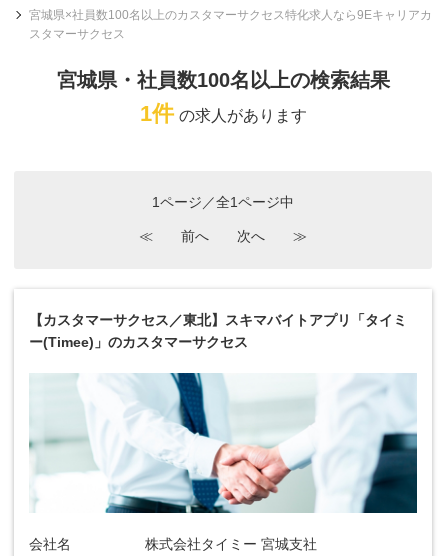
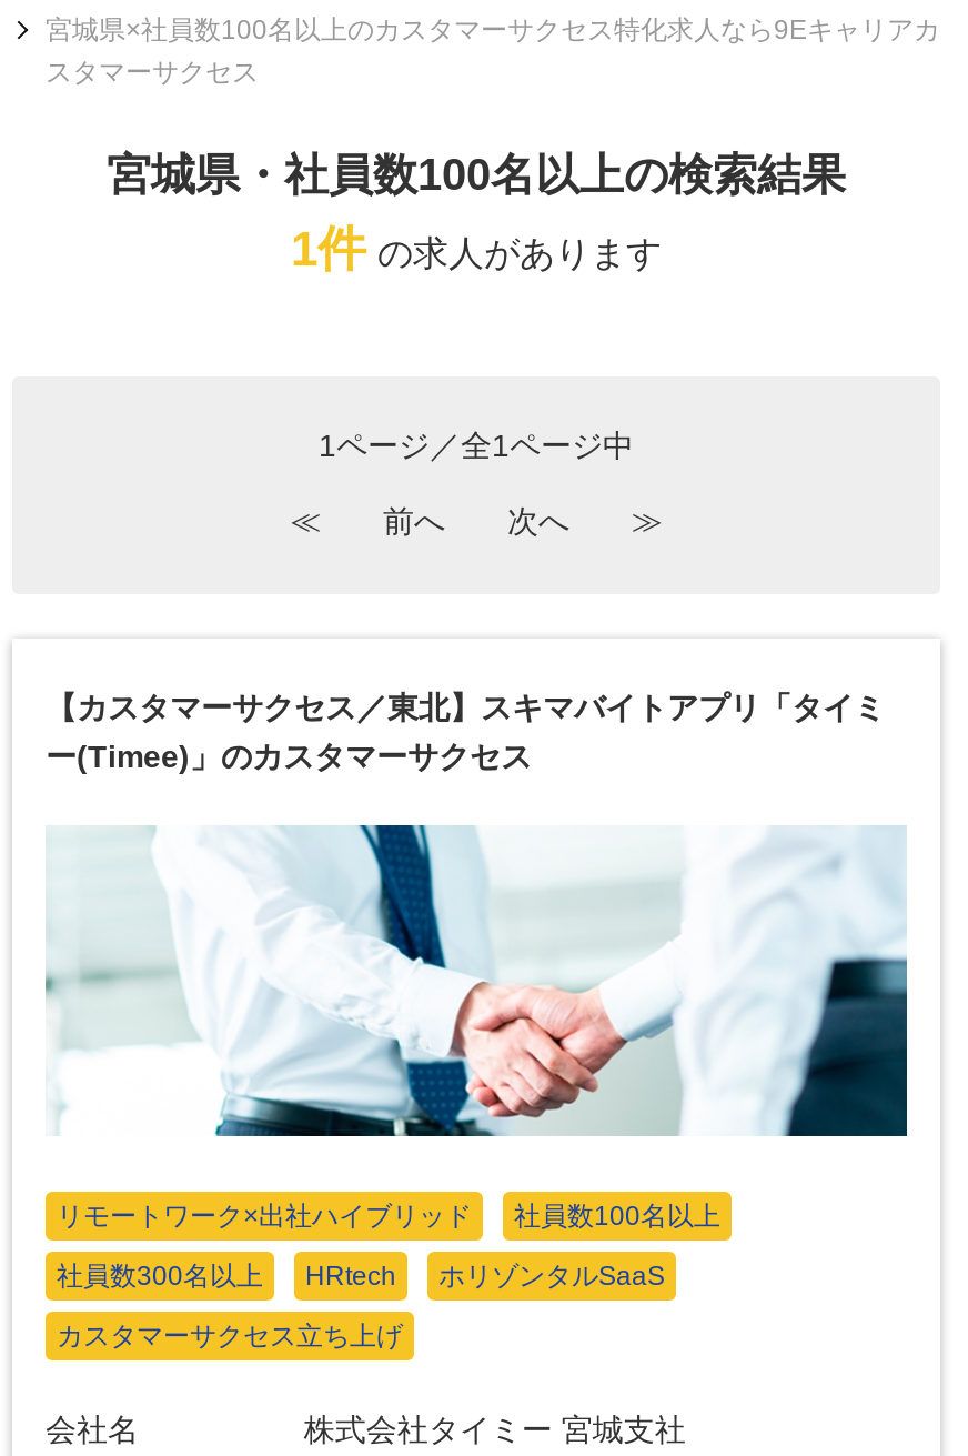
none -> [57,1201,720,1352] リモートワーク×出社ハイブリッド | 社員数100名以上 | 社員数300名以上 | HRtech | ホリゾンタルSaaS | カスタマーサクセス立ち上げ

